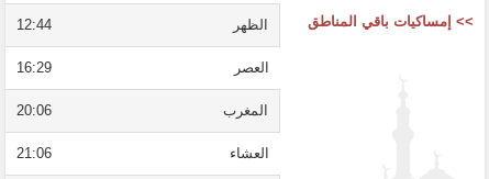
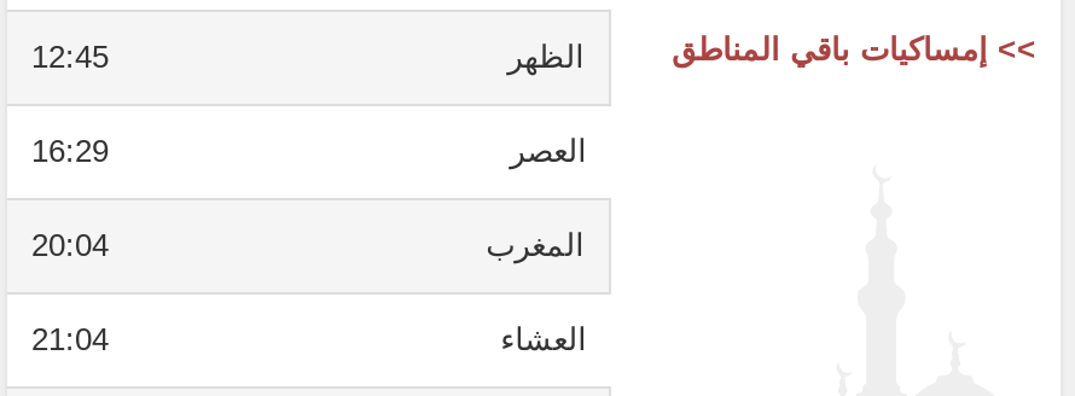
[18,17,53,33] 12:44 -> [34,40,111,76] 12:45
[18,103,53,119] 20:06 -> [34,228,111,264] 20:04
[18,145,53,162] 21:06 -> [34,322,111,358] 21:04

